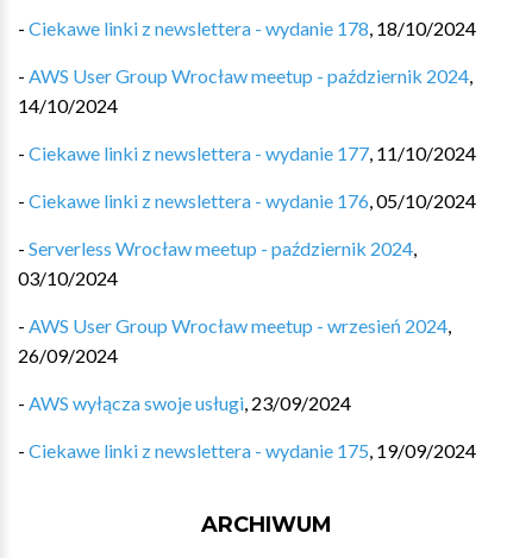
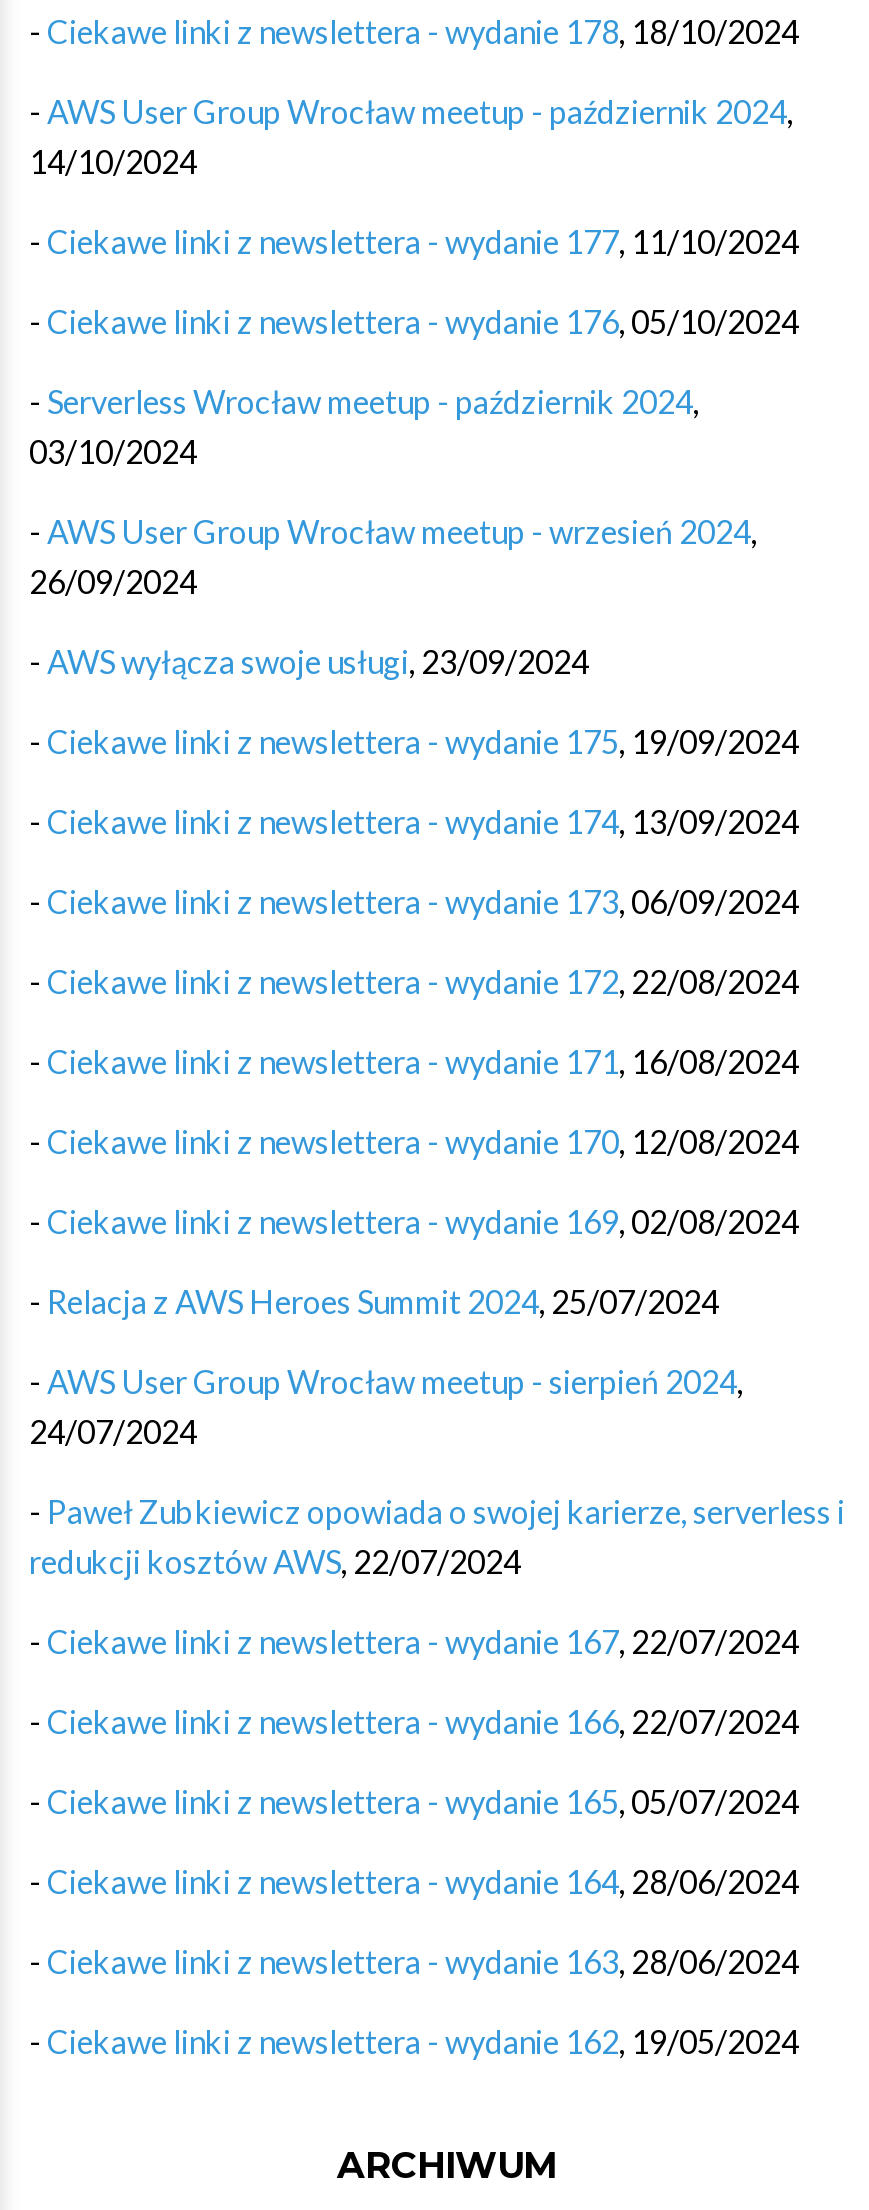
none -> [29,802,845,2060] - Ciekawe linki z newslettera - wydanie 174, 13/09/2024 | - Ciekawe linki z newslettera - wydanie 173, 06/09/2024 | - Ciekawe linki z newslettera - wydanie 172, 22/08/2024 | - Ciekawe linki z newslettera - wydanie 171, 16/08/2024 | - Ciekawe linki z newslettera - wydanie 170, 12/08/2024 | - Ciekawe linki z newslettera - wydanie 169, 02/08/2024 | - Relacja z AWS Heroes Summit 2024, 25/07/2024 | - AWS User Group Wrocław meetup - sierpień 2024, | 24/07/2024 | - Paweł Zubkiewicz opowiada o swojej karierze, serverless i | redukcji kosztów AWS, 22/07/2024 | - Ciekawe linki z newslettera - wydanie 167, 22/07/2024 | - Ciekawe linki z newslettera - wydanie 166, 22/07/2024 | - Ciekawe linki z newslettera - wydanie 165, 05/07/2024 | - Ciekawe linki z newslettera - wydanie 164, 28/06/2024 | - Ciekawe linki z newslettera - wydanie 163, 28/06/2024 | - Ciekawe linki z newslettera - wydanie 162, 19/05/2024

